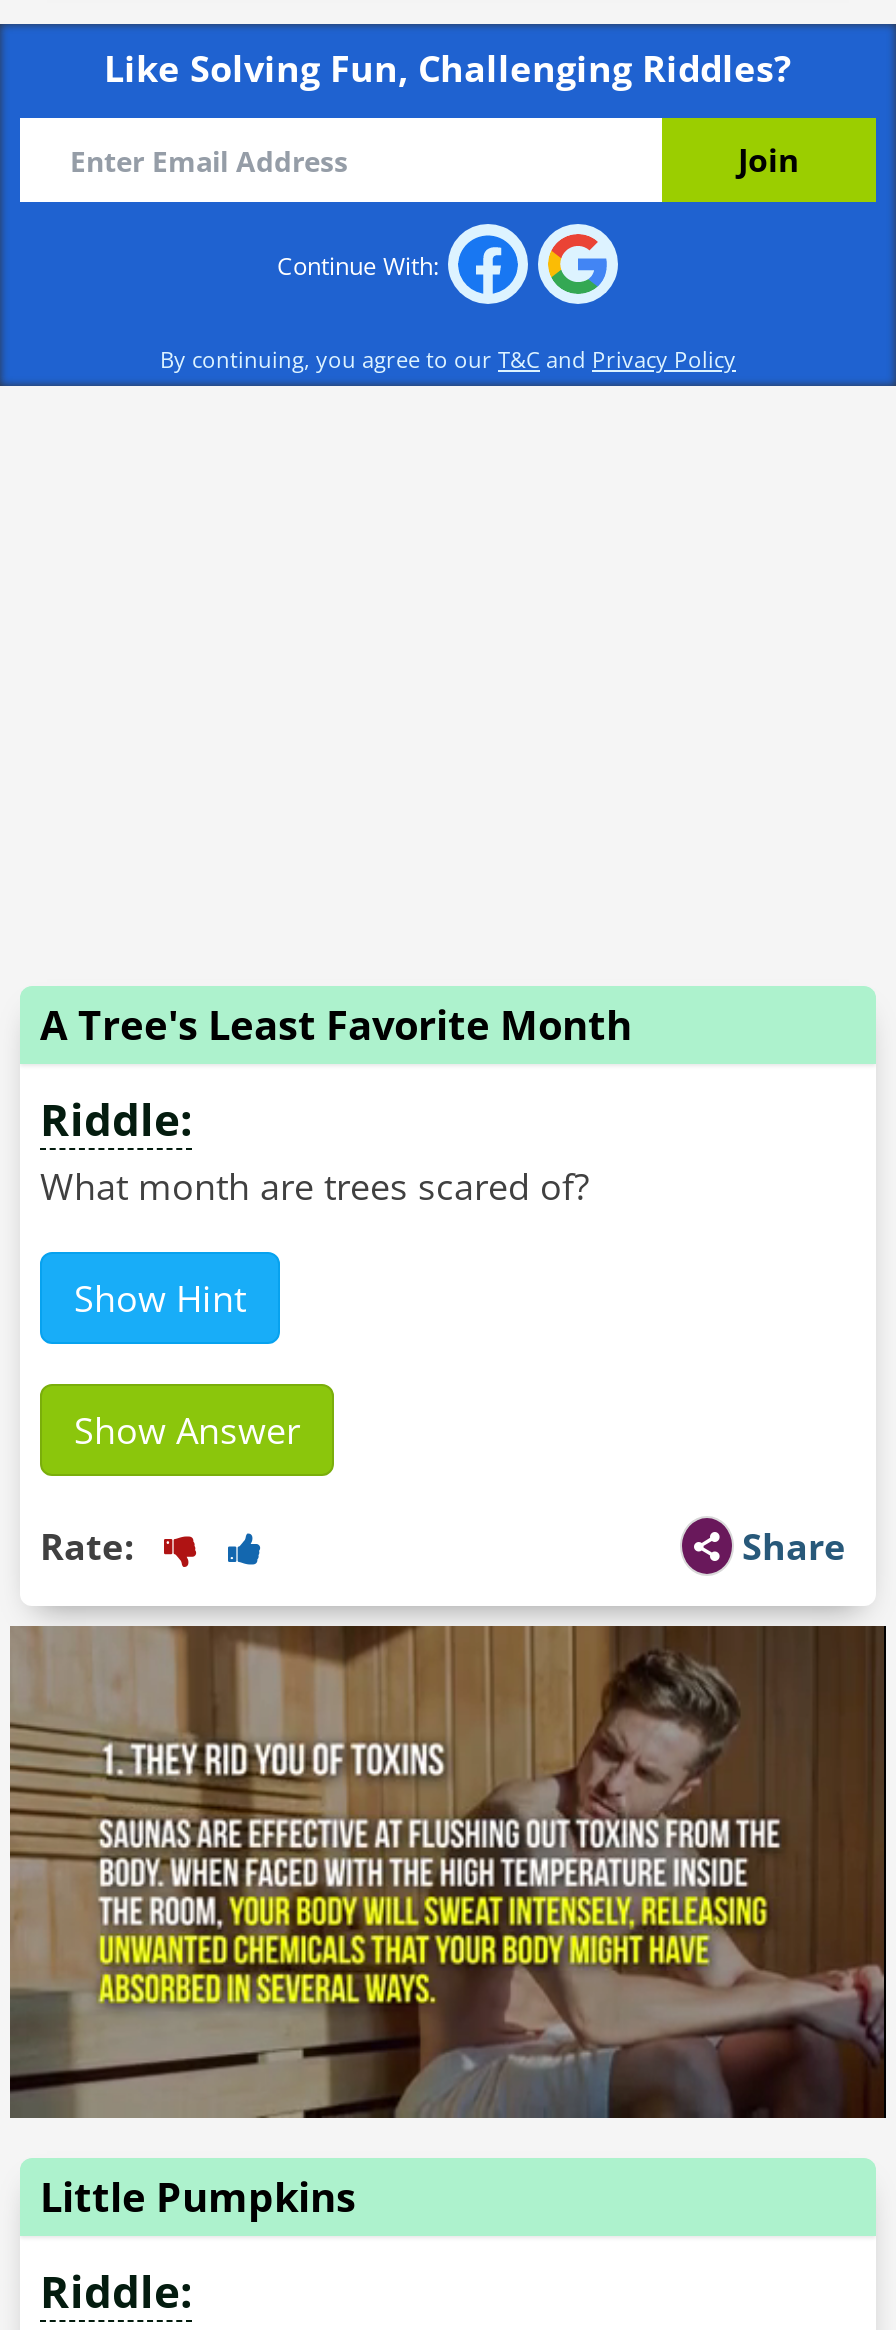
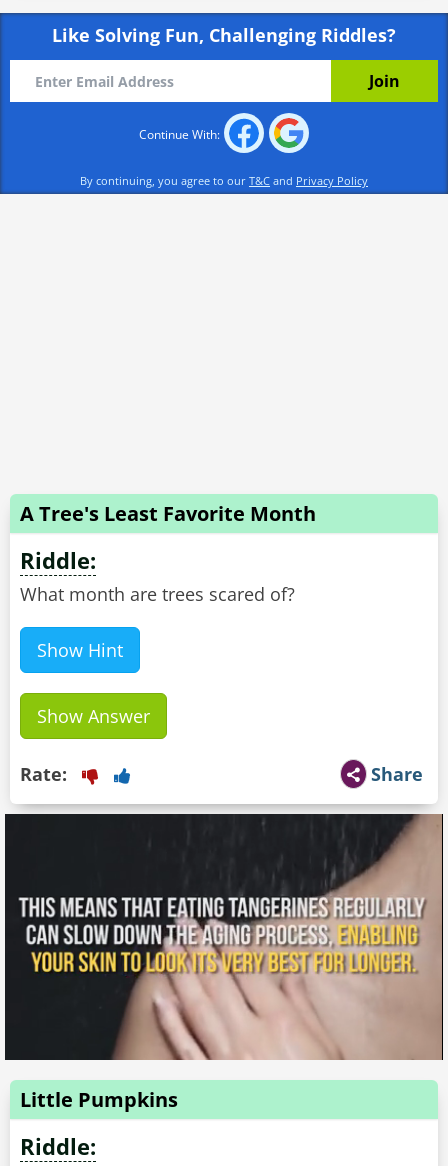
[8,1624,886,2120] [image] -> [4,813,443,1061] [image]

